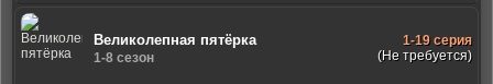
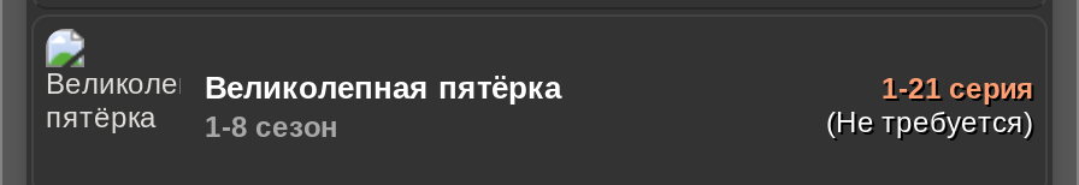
[403,33,472,48] 1-19 серия -> [882,72,1033,106] 1-21 серия

